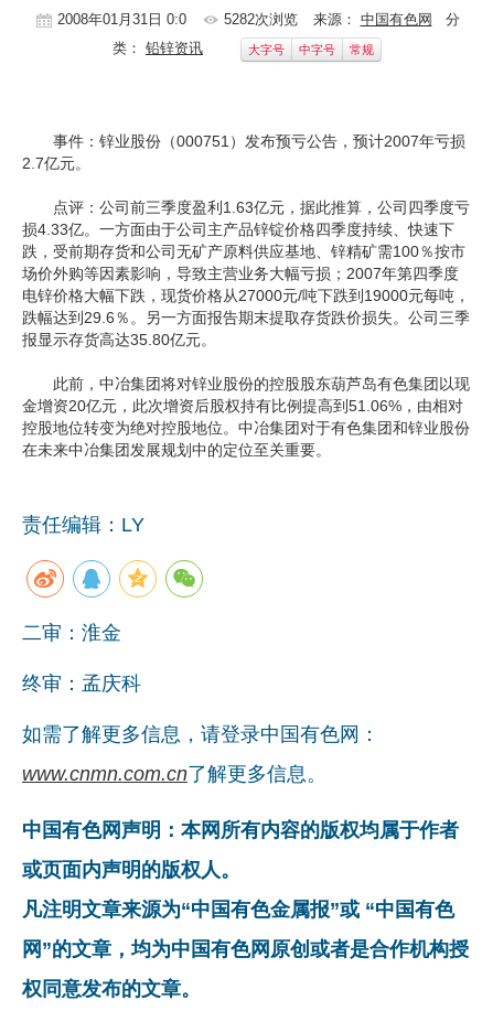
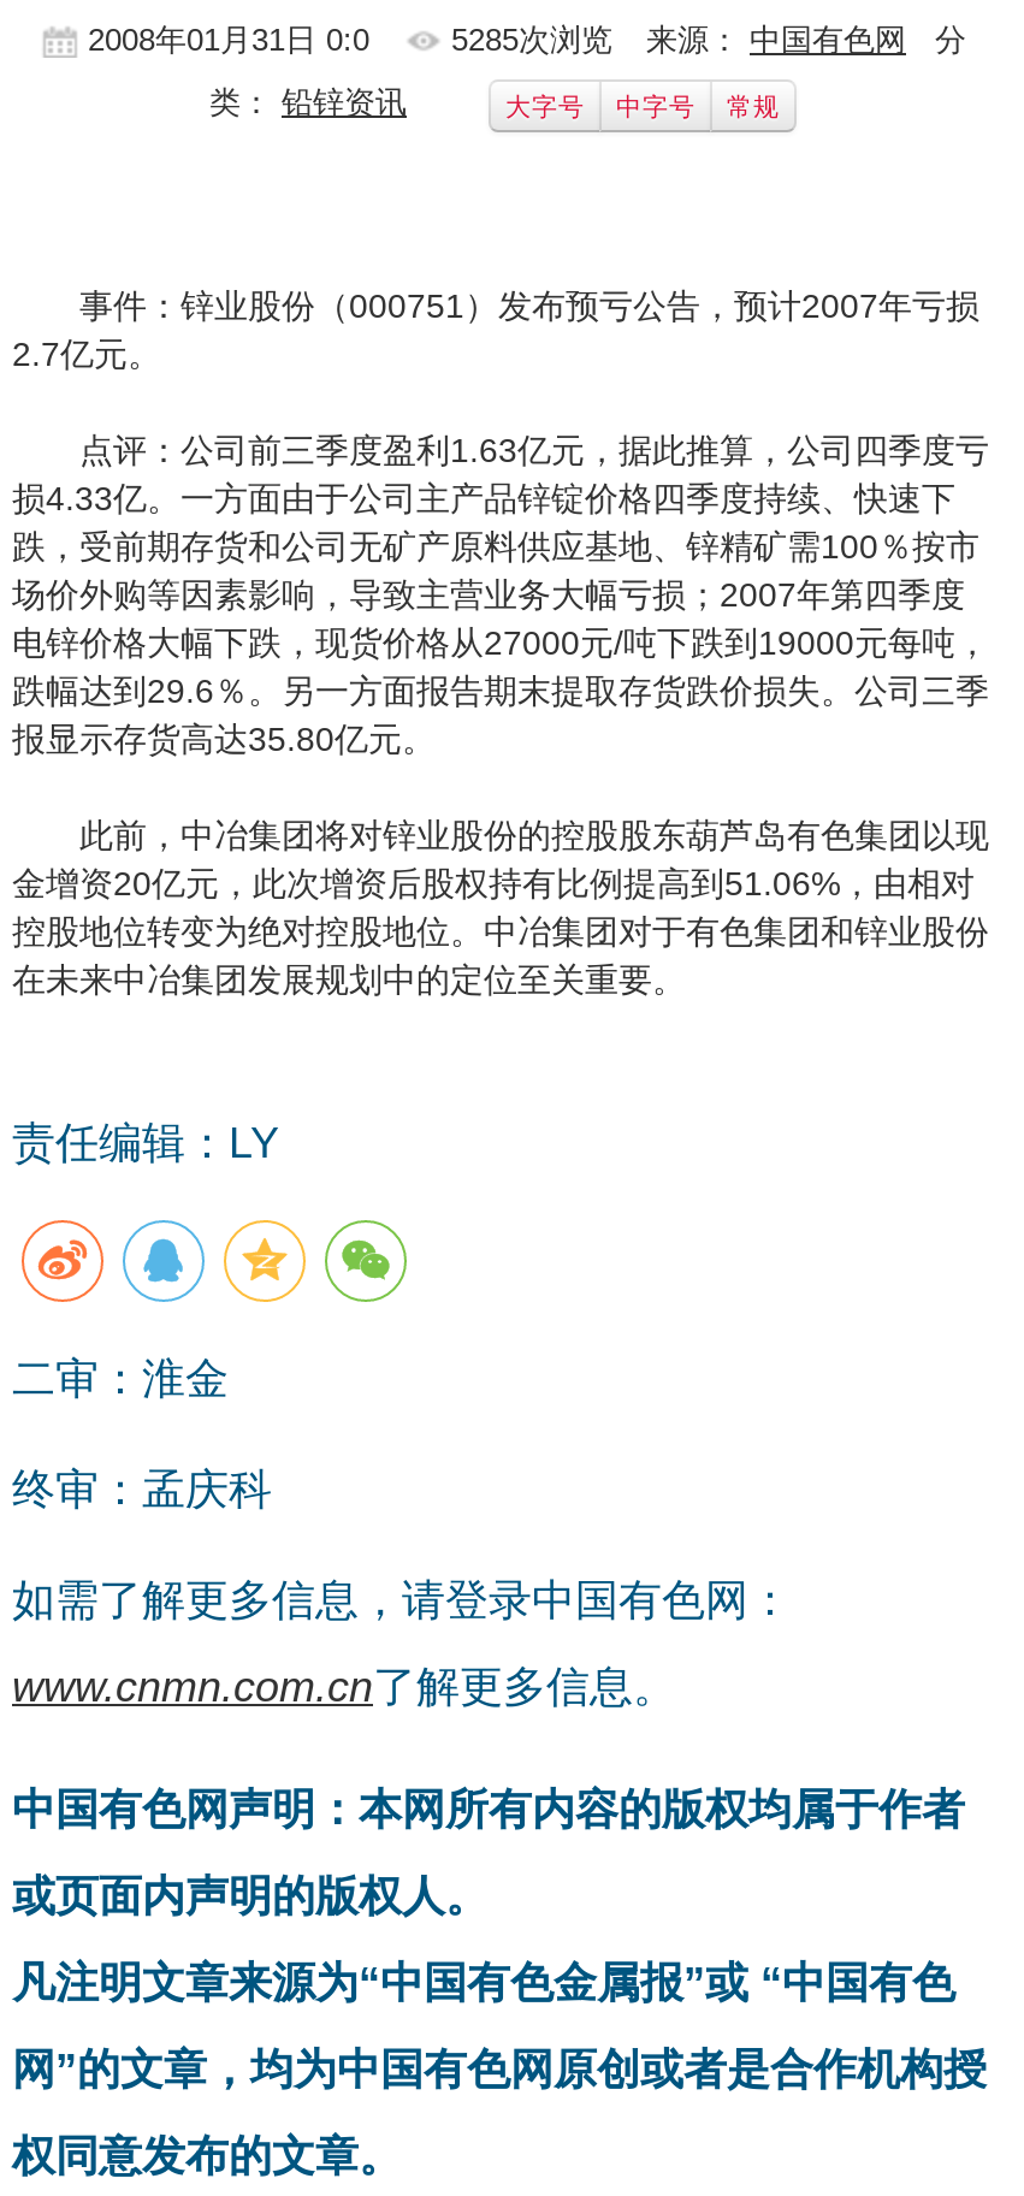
[223,11,297,28] 5282次浏览 -> [451,22,612,58] 5285次浏览

